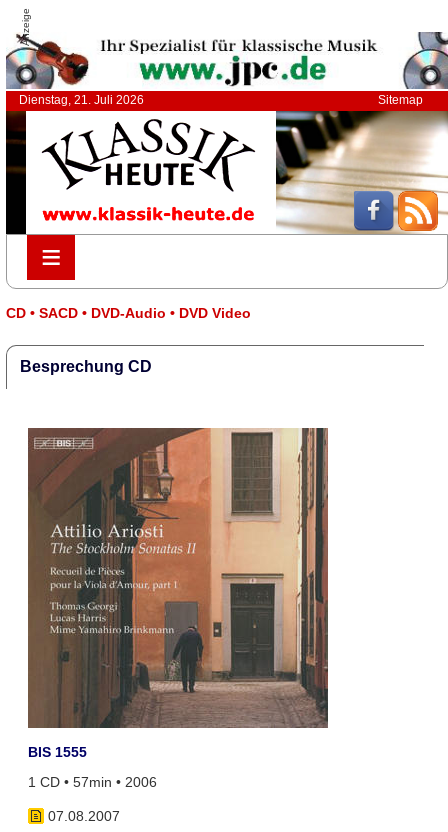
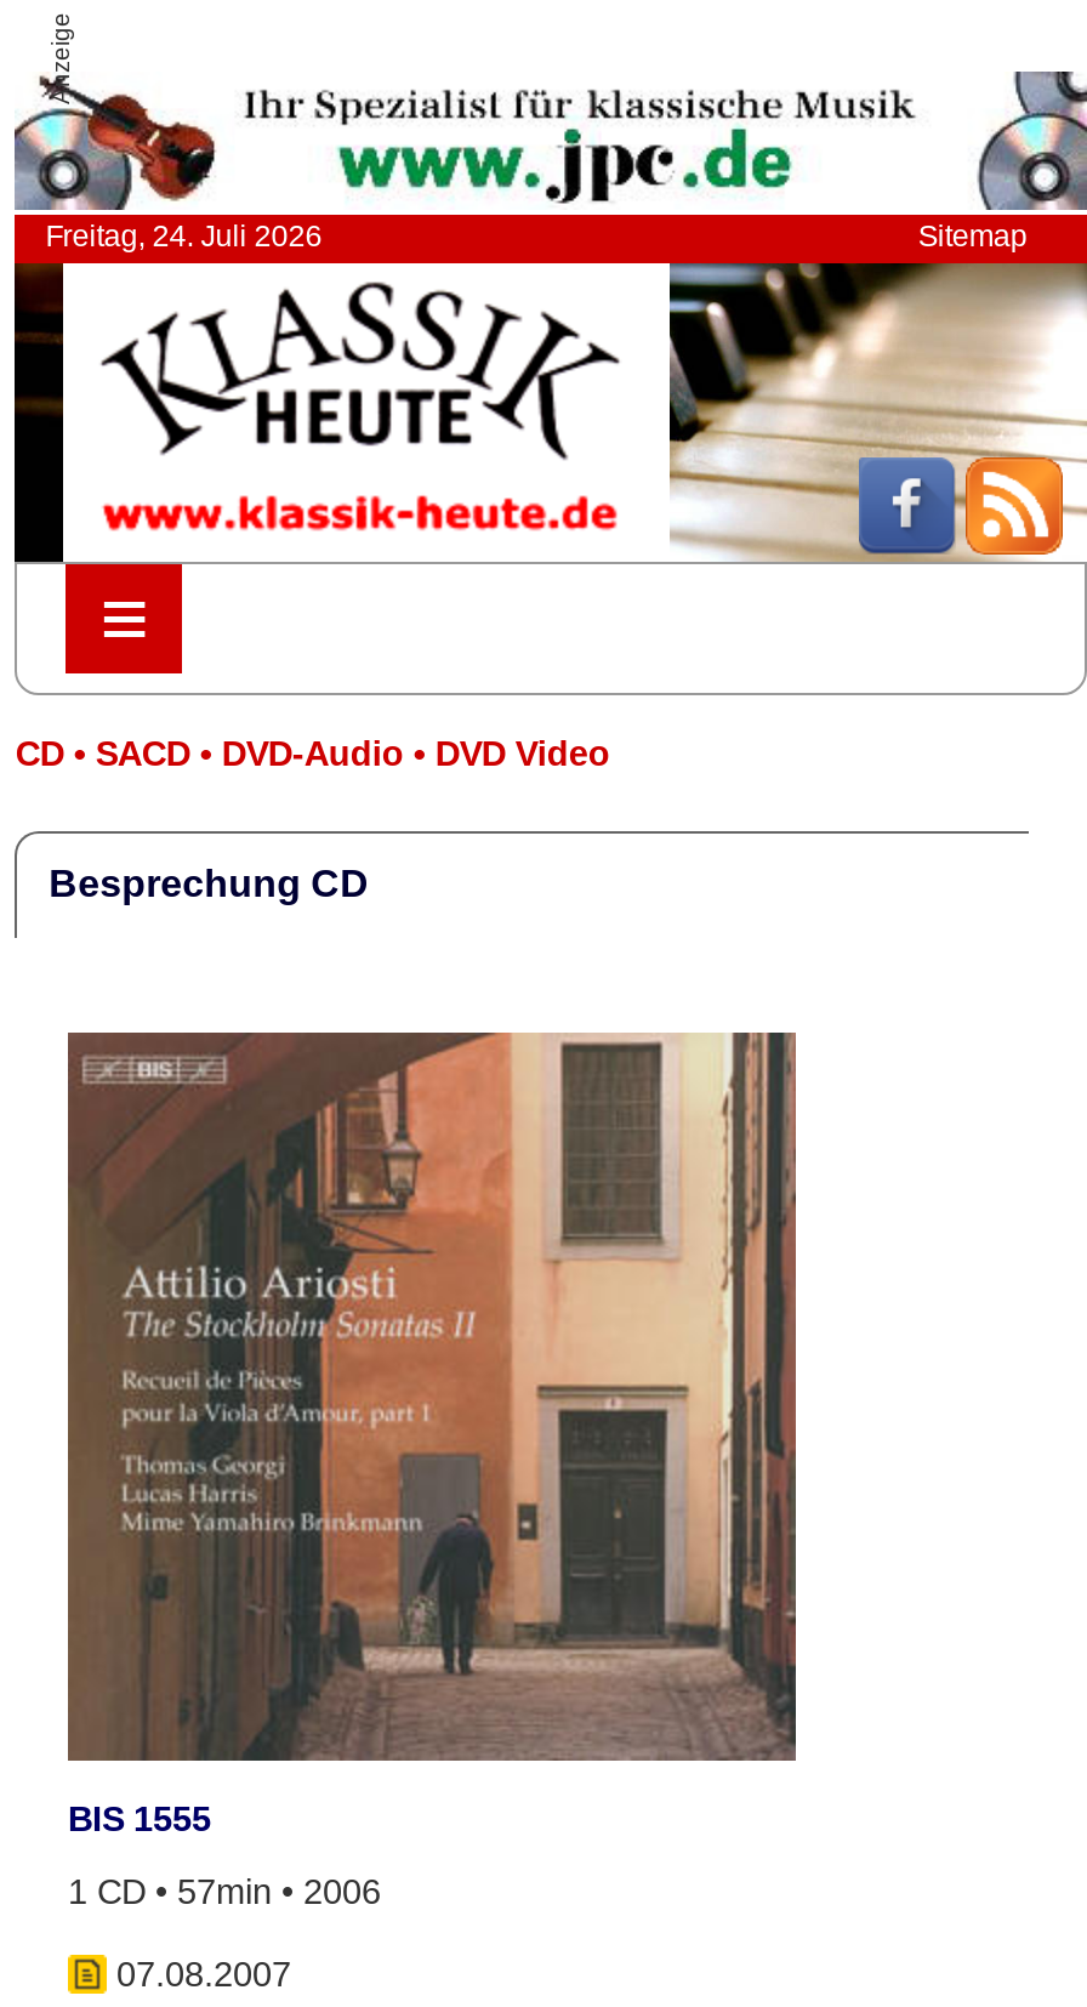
[19,93,144,107] Dienstag, 21. Juli 2026 -> [45,220,322,254] Freitag, 24. Juli 2026

